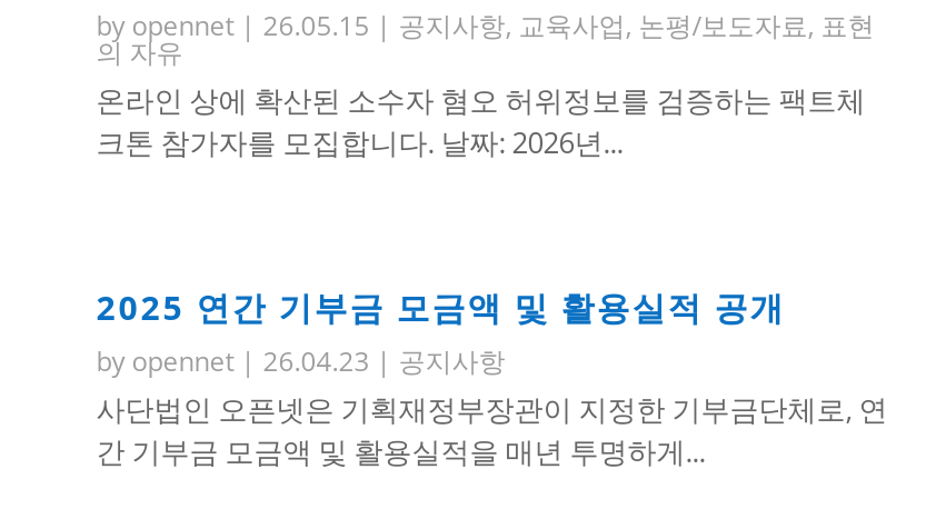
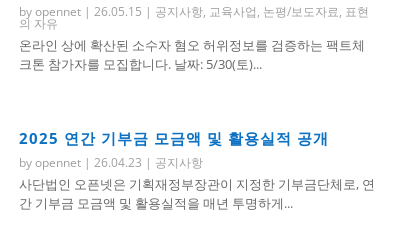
[96,122,623,162] 크톤 참가자를 모집합니다. 날짜: 2026년... -> [19,55,262,73] 크톤 참가자를 모집합니다. 날짜: 5/30(토)...

